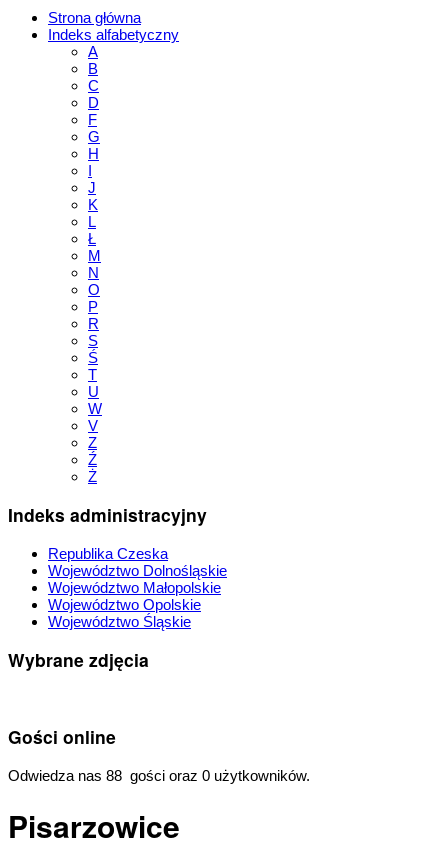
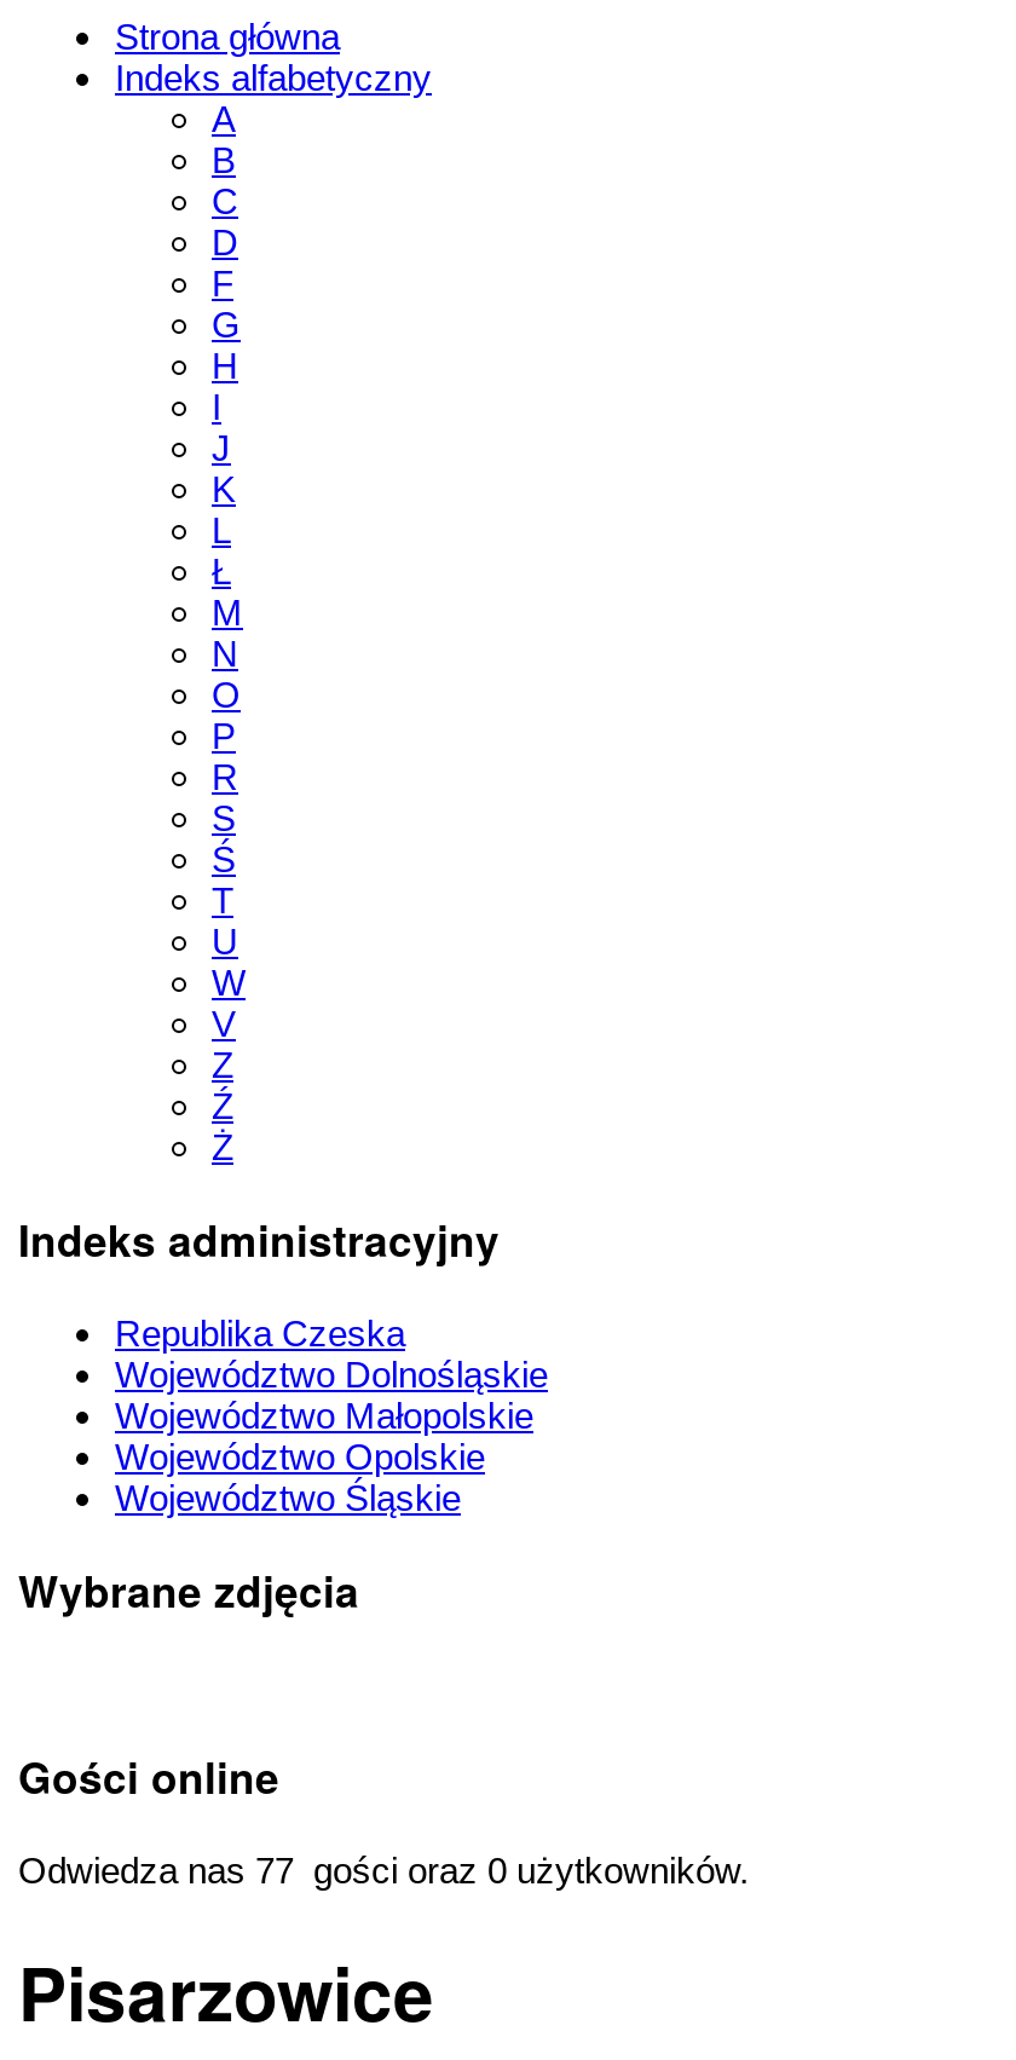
[8,767,310,784] Odwiedza nas 88 gości oraz 0 użytkowników. -> [18,1849,749,1890] Odwiedza nas 77 gości oraz 0 użytkowników.

